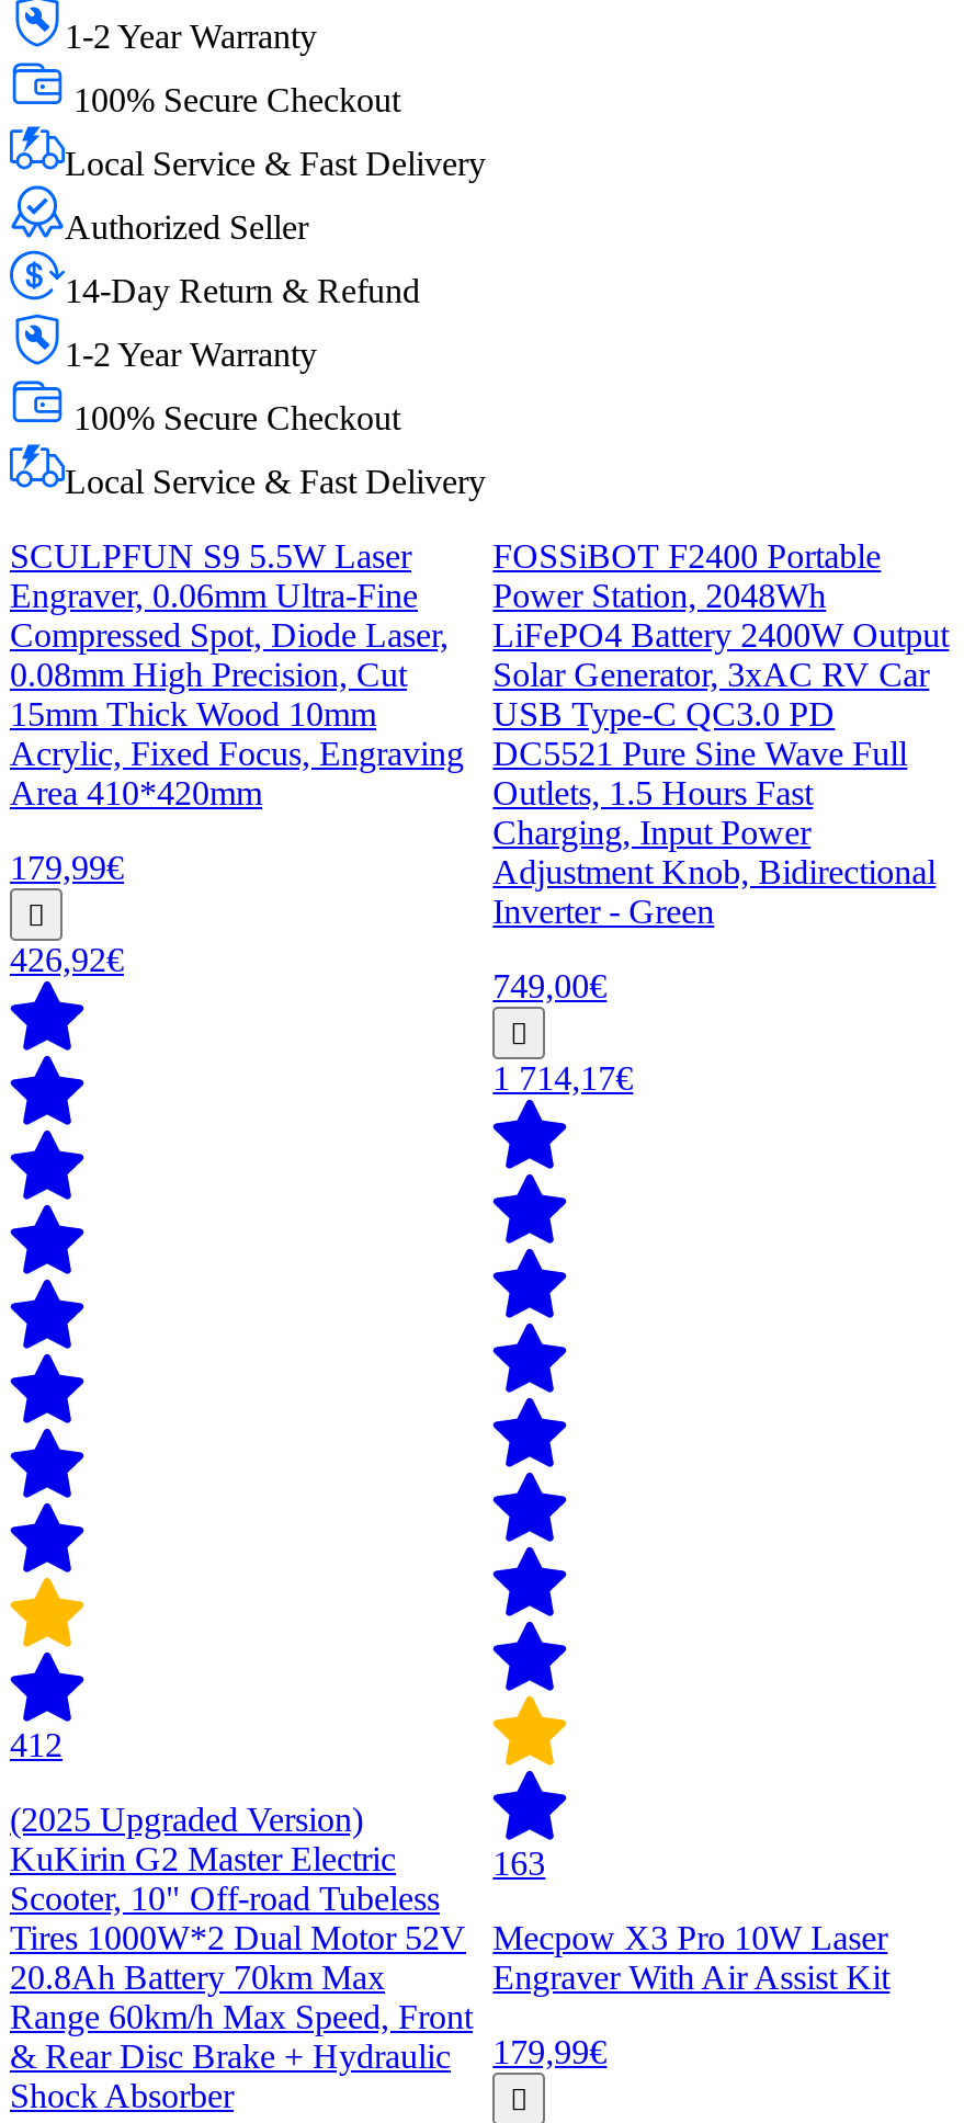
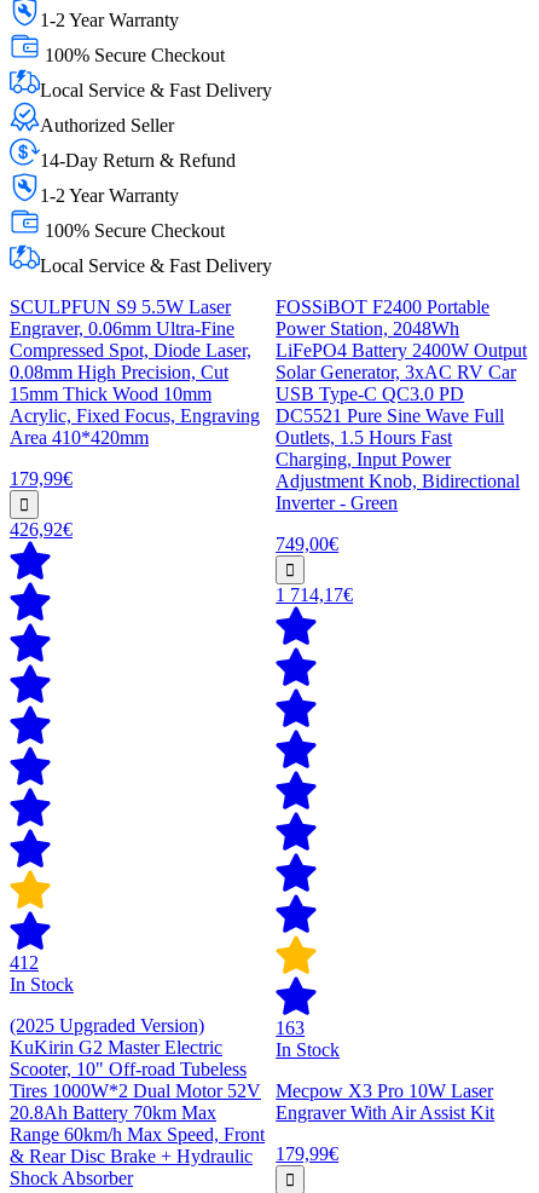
none -> [10,974,74,994] In Stock
none -> [276,1039,340,1060] In Stock

